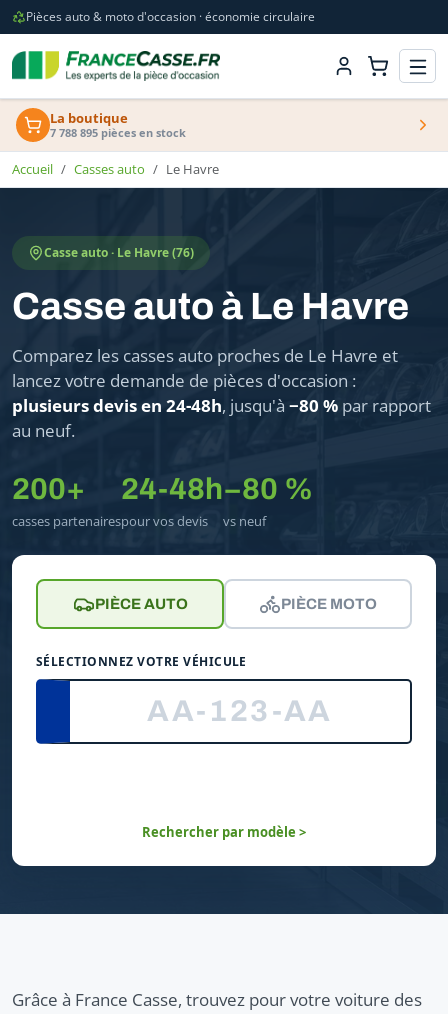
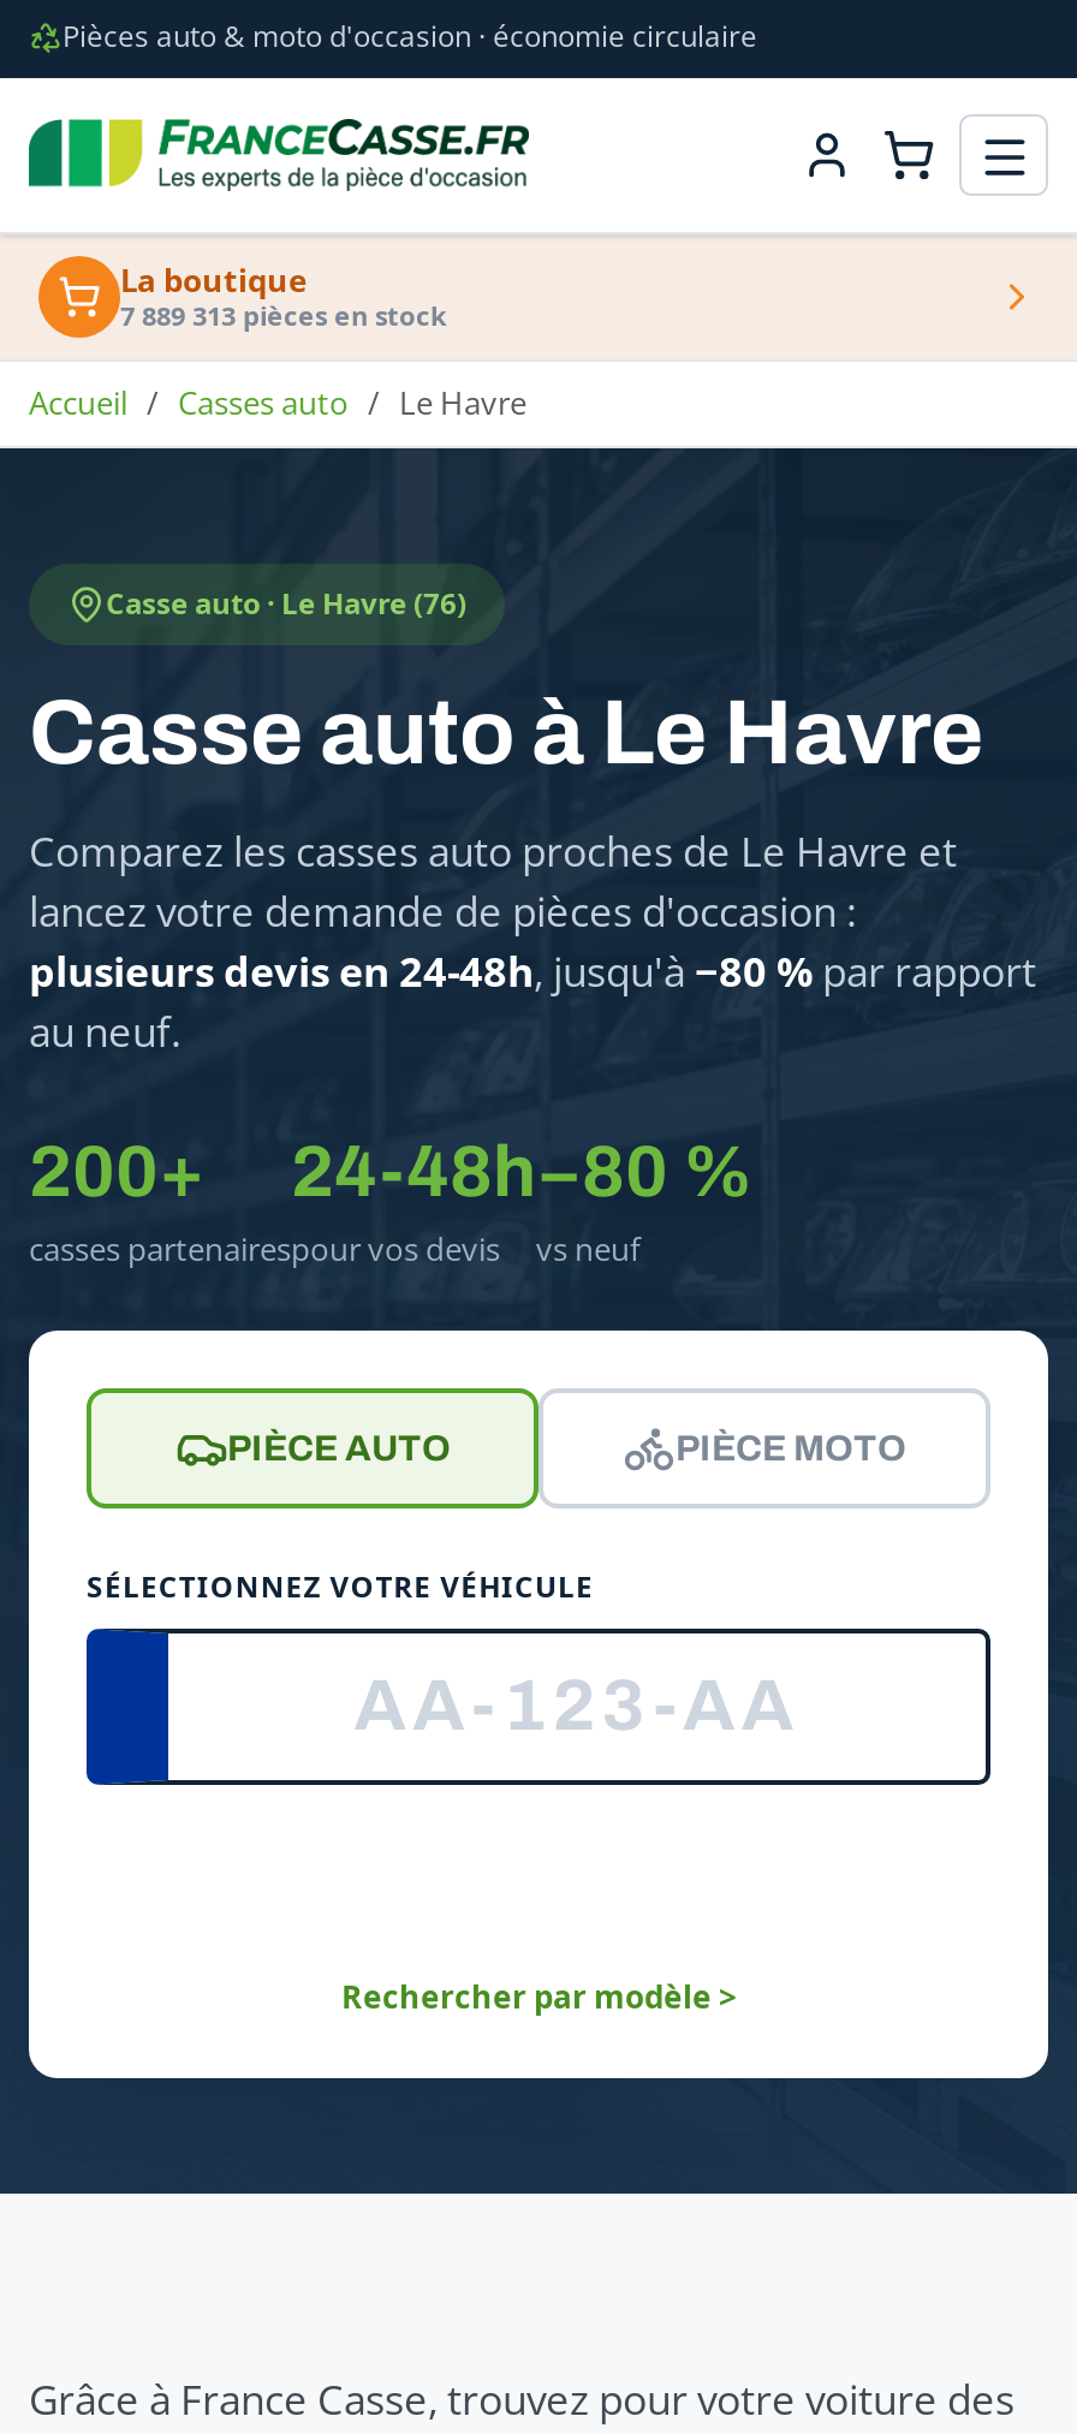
[50,125,186,140] 7 788 895 pièces en stock -> [120,296,447,332] 7 889 313 pièces en stock

